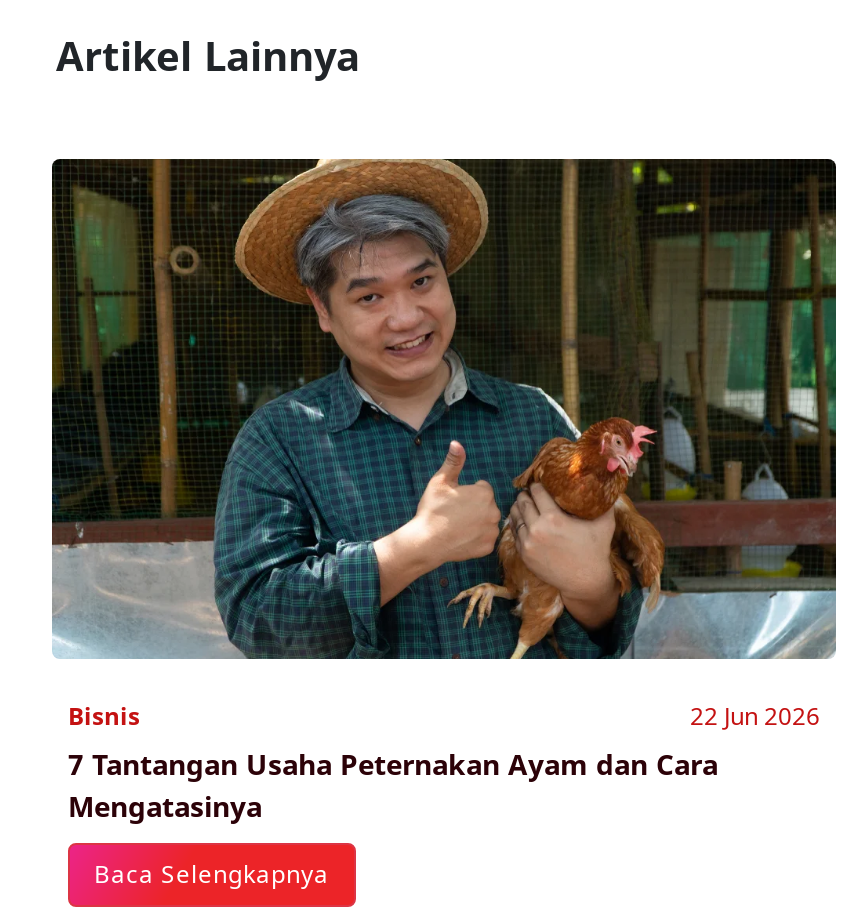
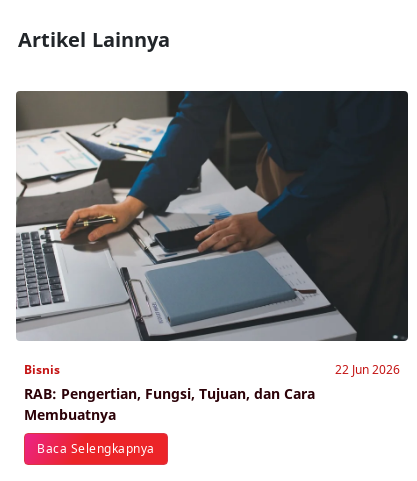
[50,157,838,661] [image] -> [15,90,408,342] [image]
[68,745,718,825] 7 Tantangan Usaha Peternakan Ayam dan Cara | Mengatasinya -> [24,384,315,424] RAB: Pengertian, Fungsi, Tujuan, dan Cara | Membuatnya

